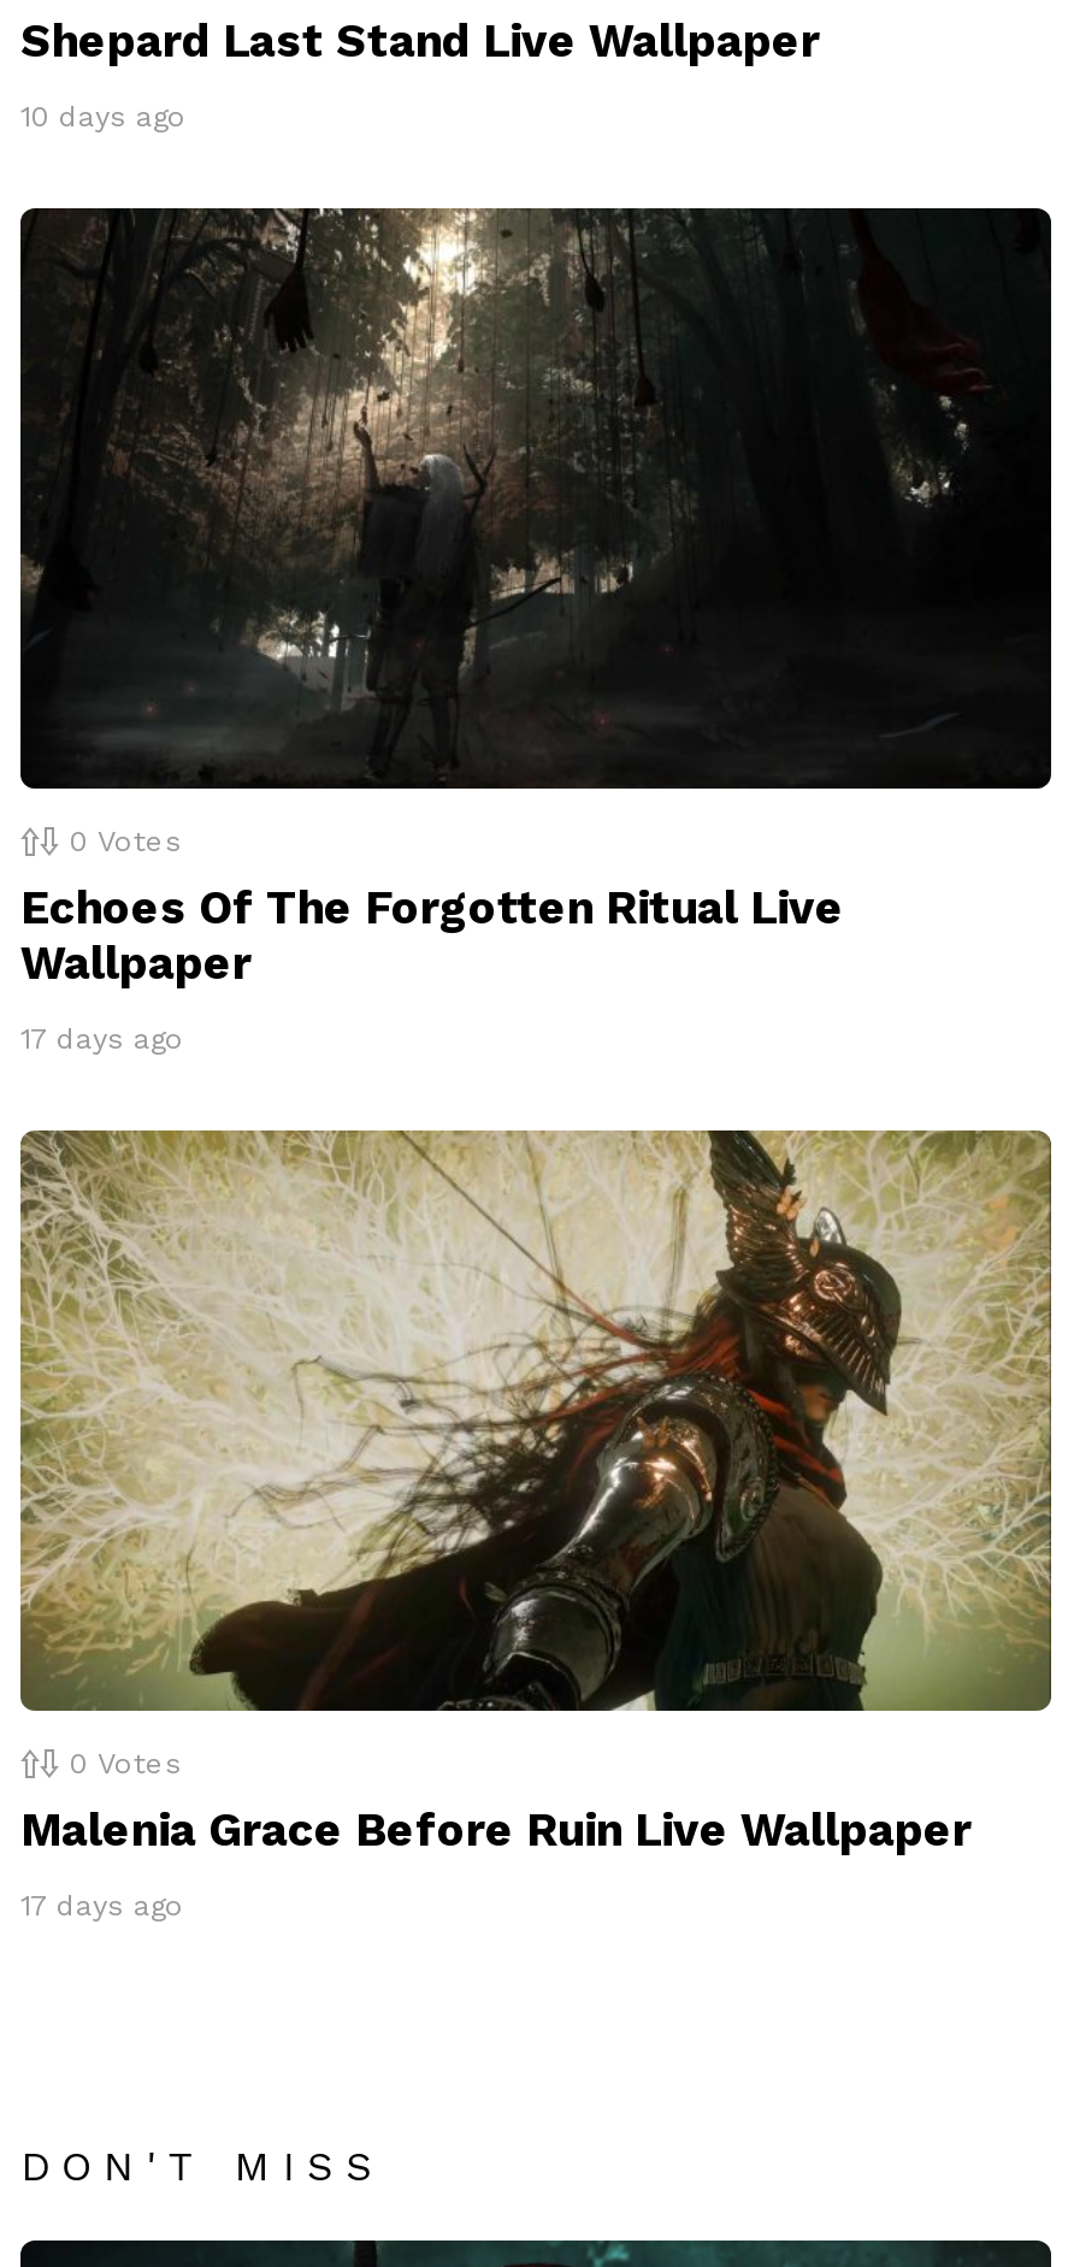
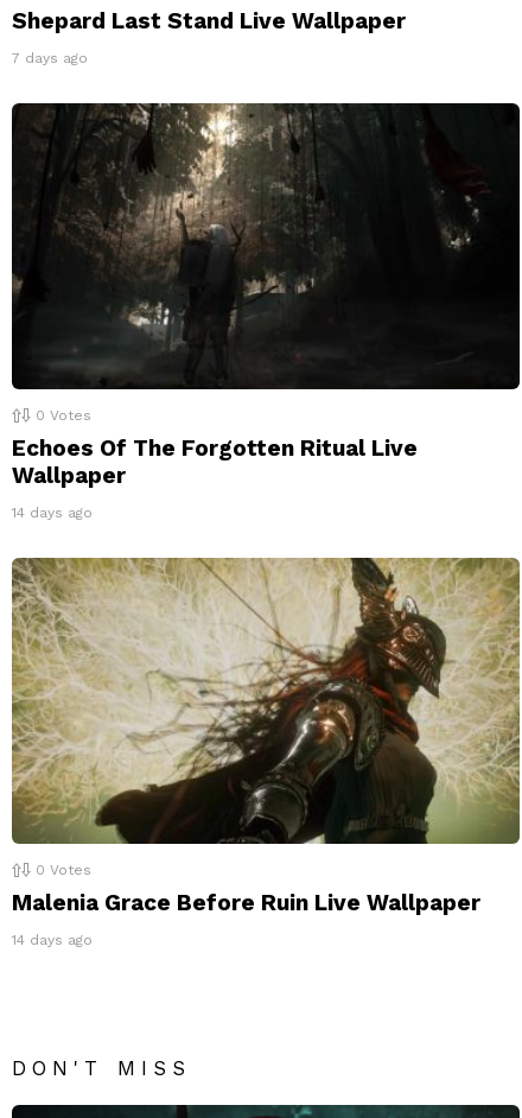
[20,100,187,134] 10 days ago -> [12,49,88,66] 7 days ago
[20,1022,184,1056] 17 days ago -> [12,504,93,521] 14 days ago
[20,1888,184,1922] 17 days ago -> [12,931,93,948] 14 days ago

